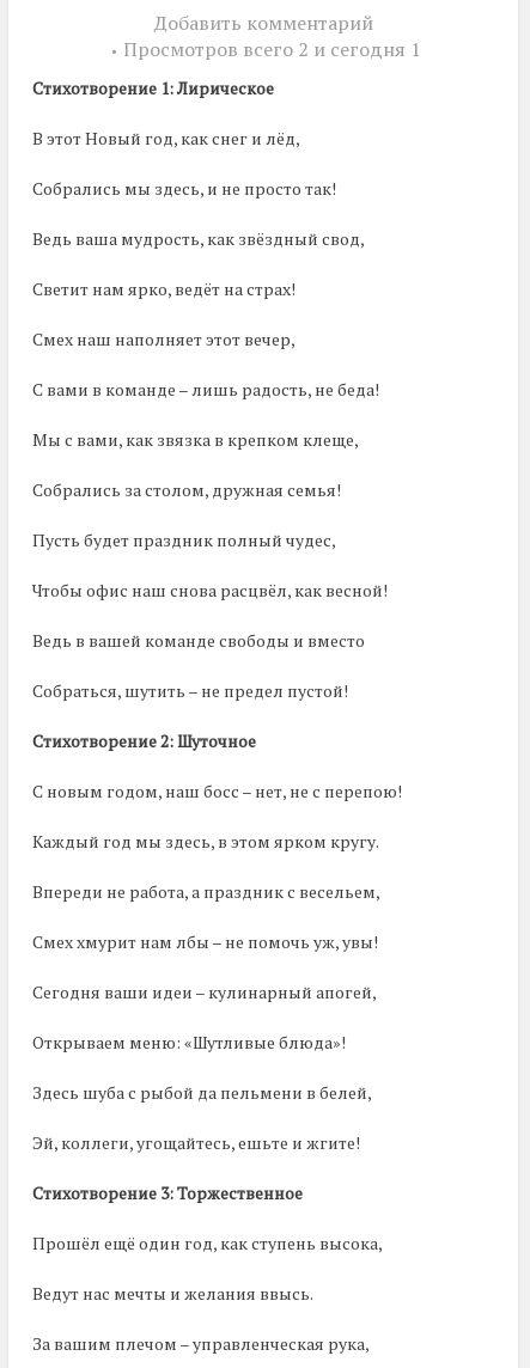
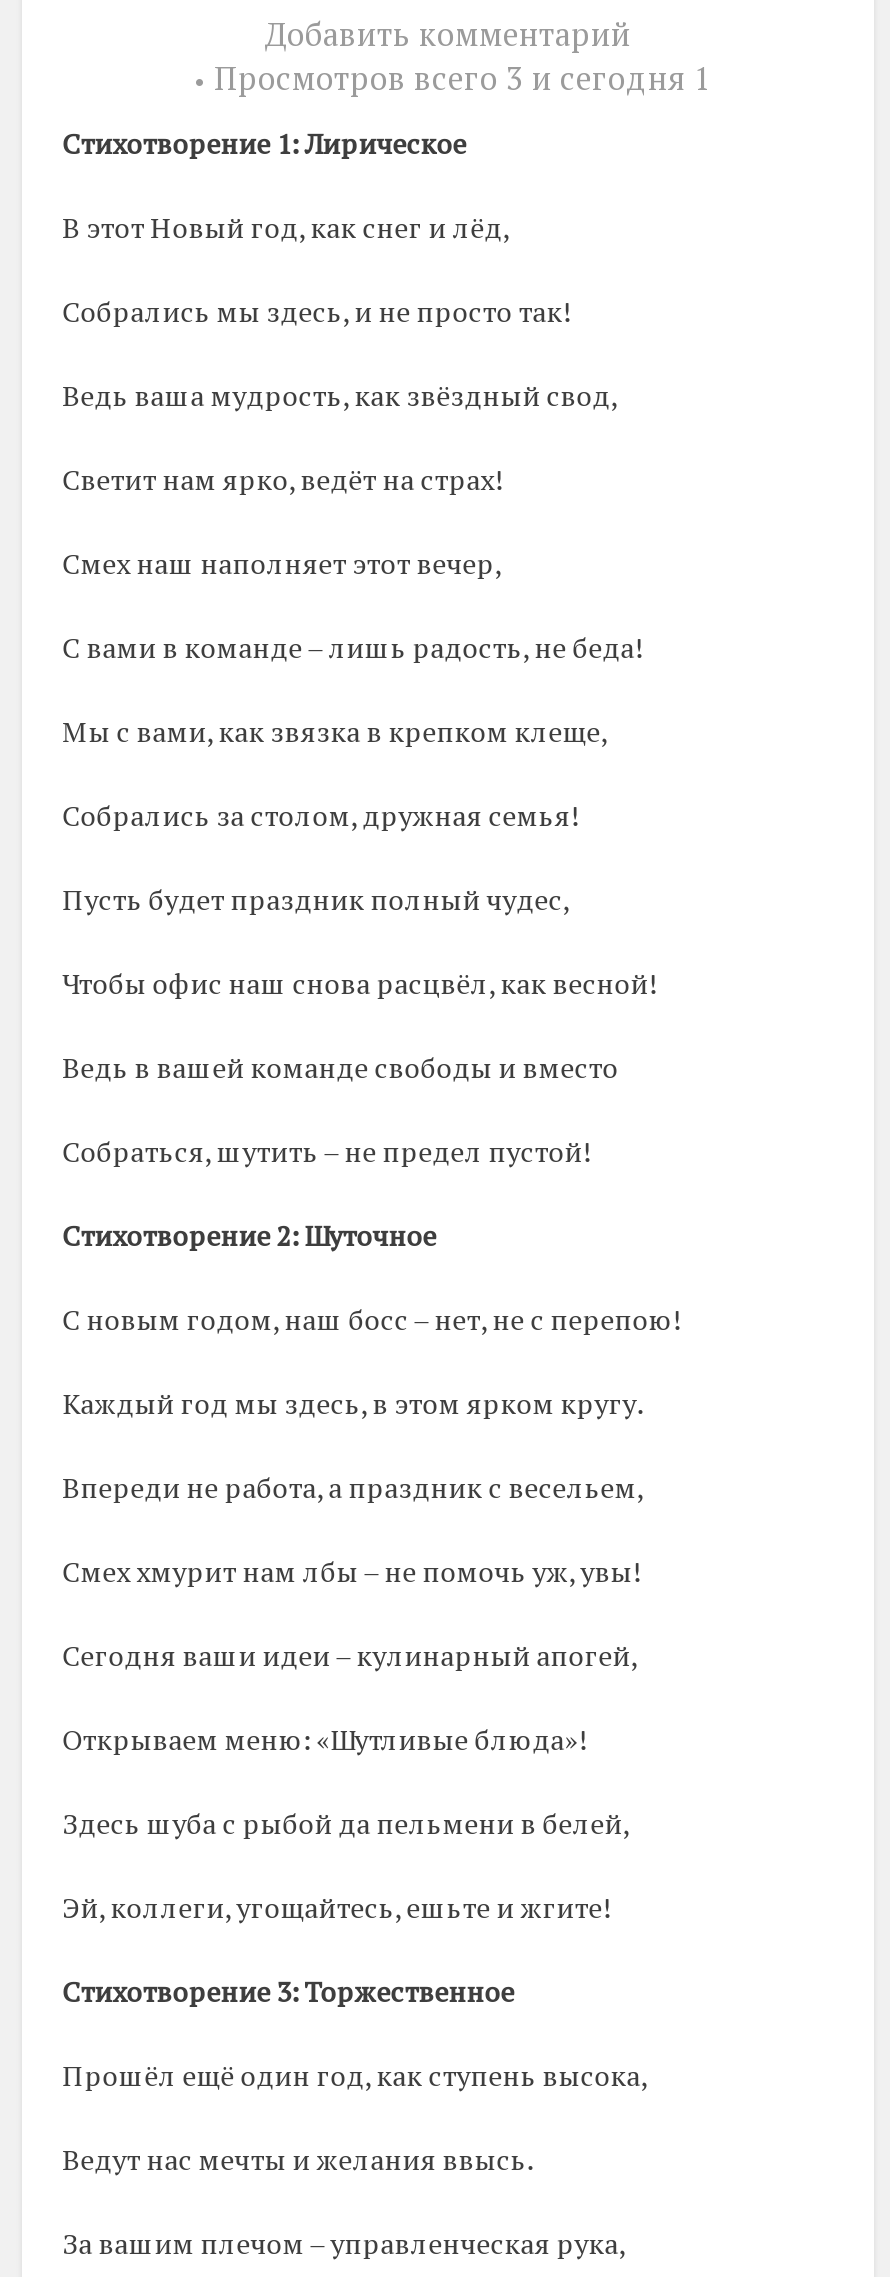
[123,36,421,62] Просмотров всего 2 и сегодня 1 -> [214,56,712,100] Просмотров всего 3 и сегодня 1

